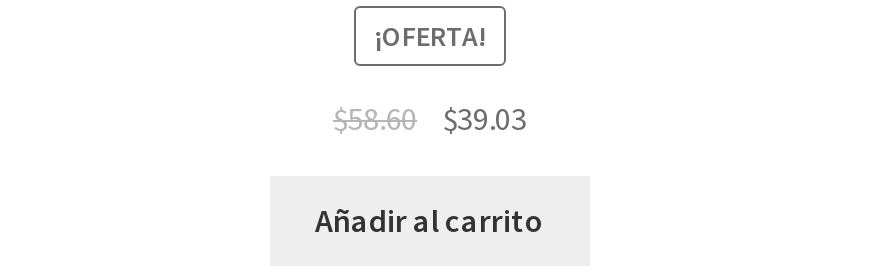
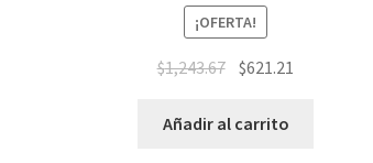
[333,98,417,138] $58.60 -> [157,56,225,78] $1,243.67
[443,98,527,138] $39.03 -> [239,56,294,78] $621.21

